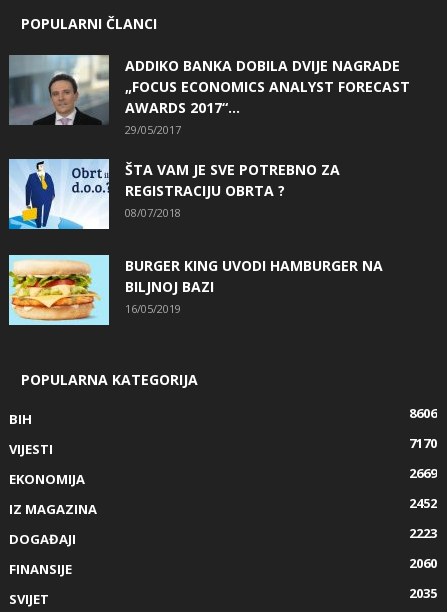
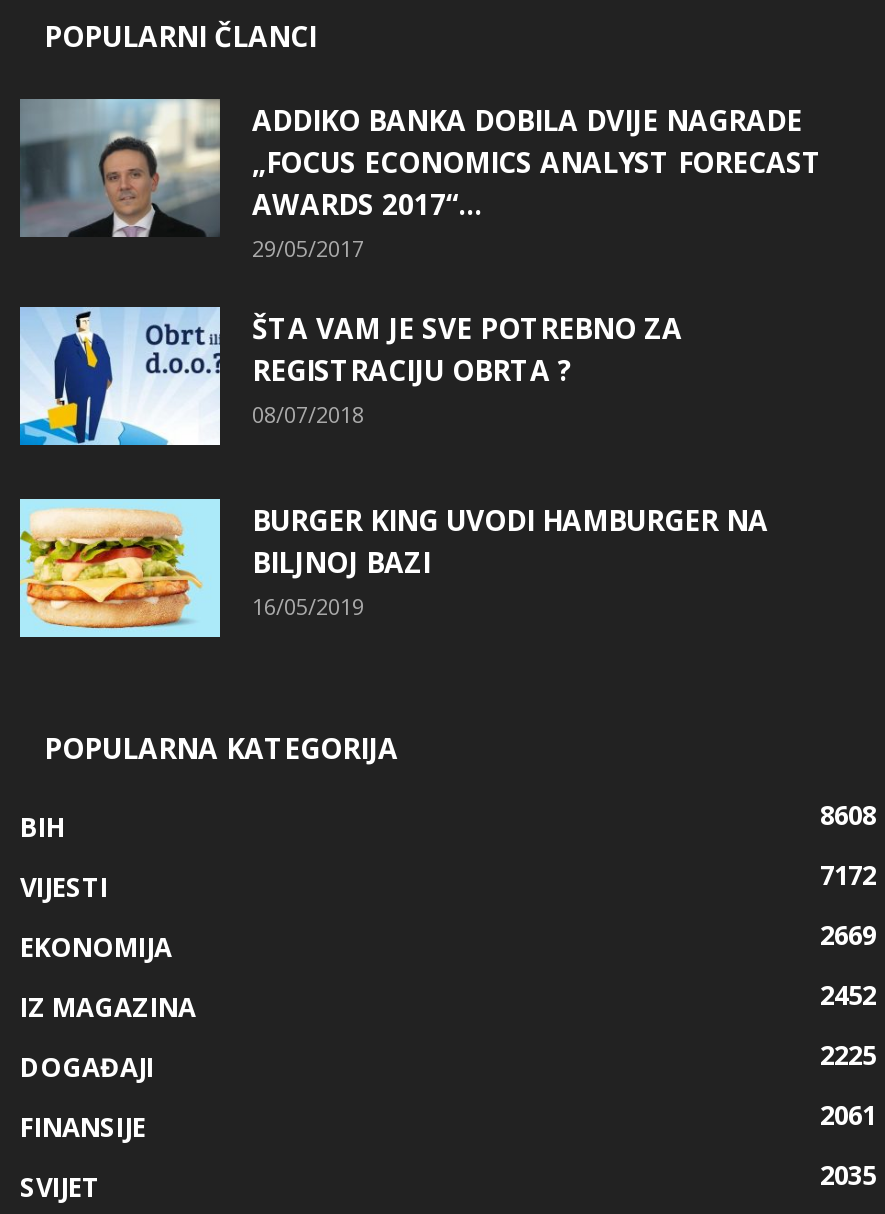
[409,404,437,422] 8606 -> [820,797,876,833] 8608
[409,434,437,452] 7170 -> [820,857,876,893] 7172
[409,524,437,542] 2223 -> [820,1037,876,1073] 2225
[409,554,437,572] 2060 -> [820,1097,876,1133] 2061

